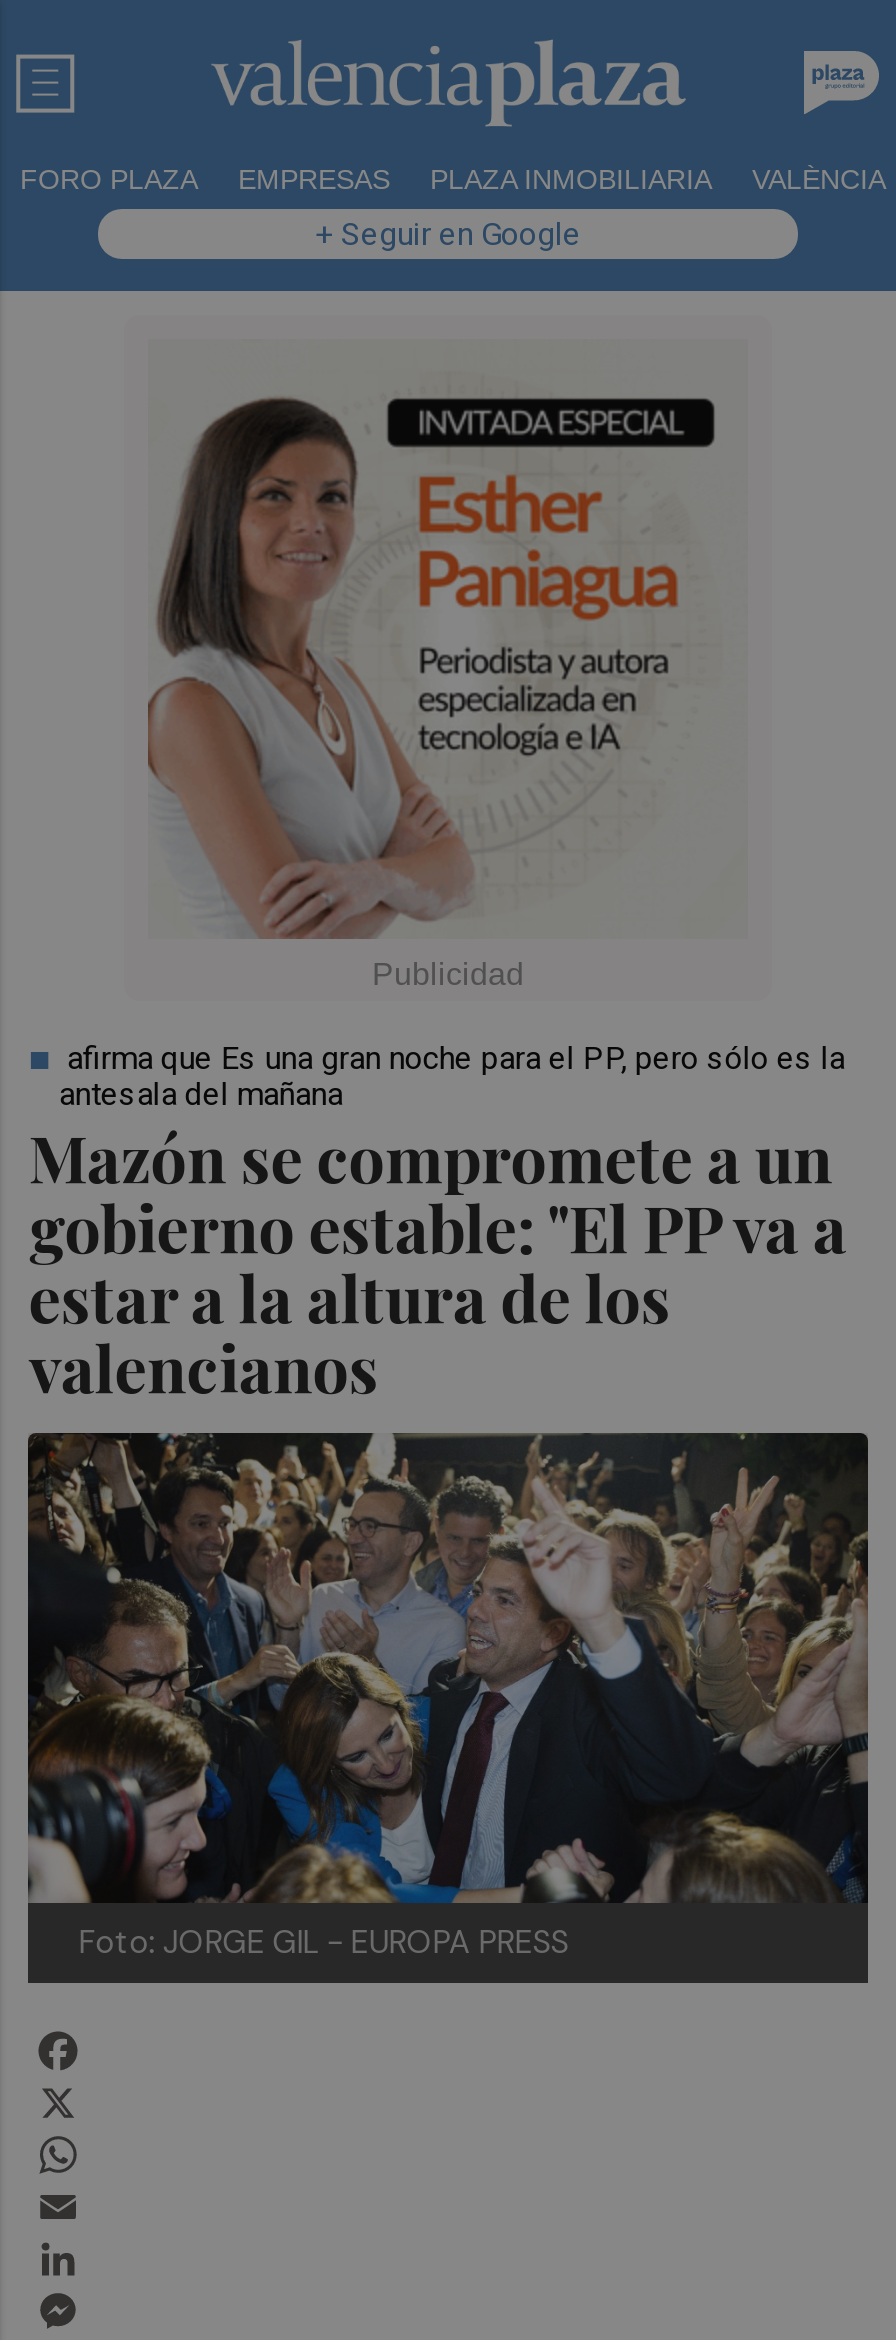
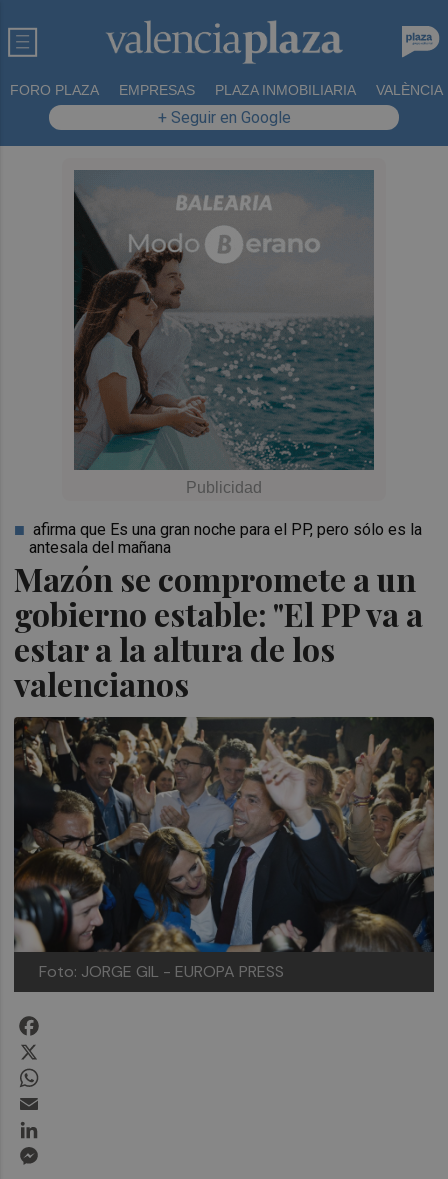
[146,339,748,939] [image] -> [73,169,375,471] [image]

